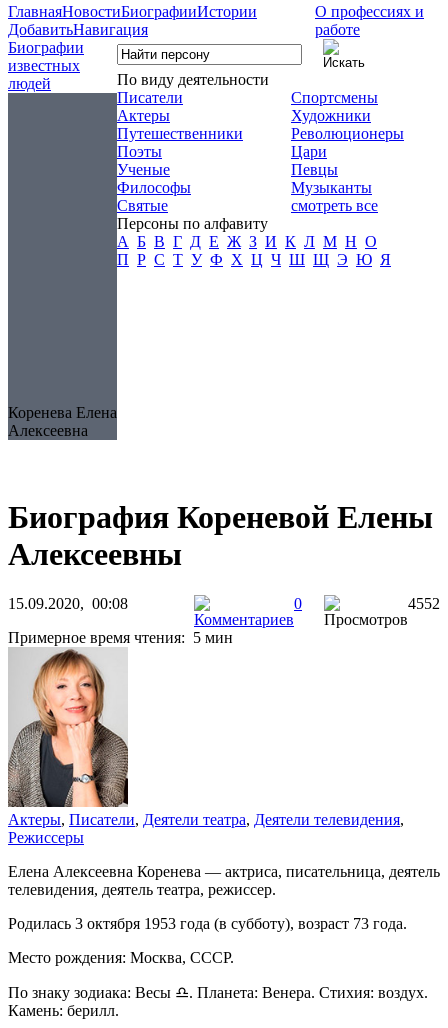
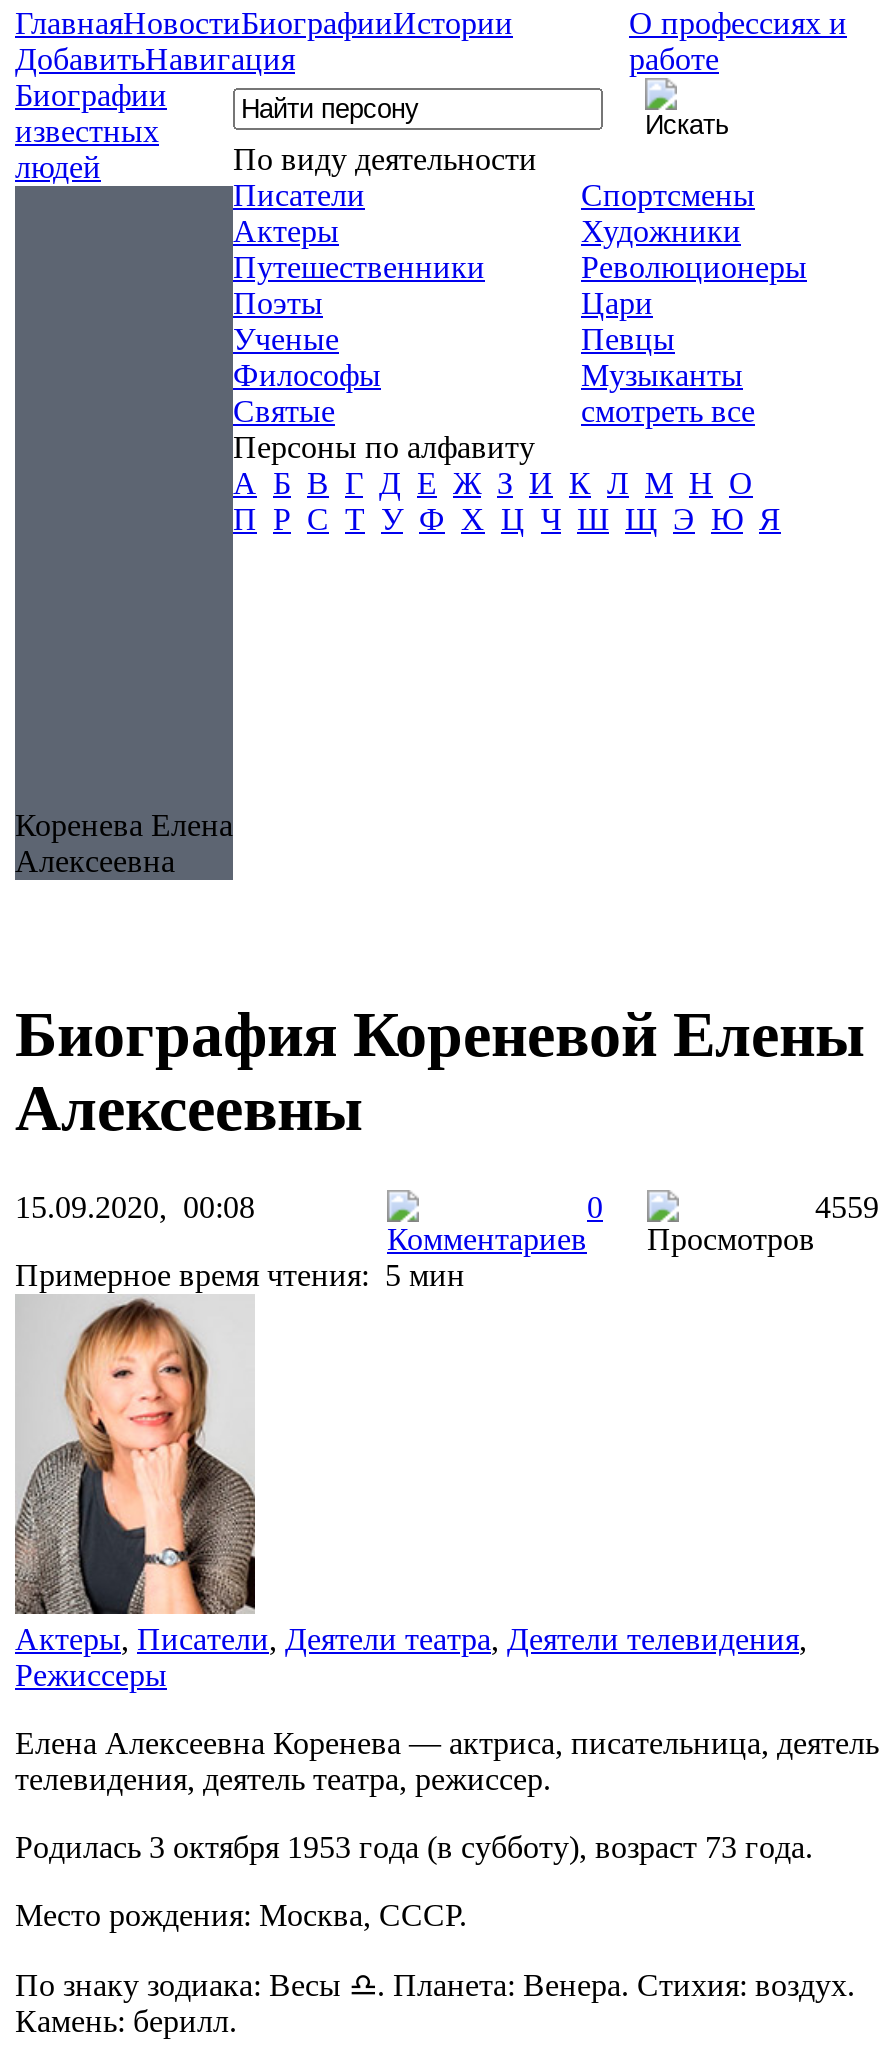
[408,595,440,612] 4552 -> [815,1190,879,1224] 4559

